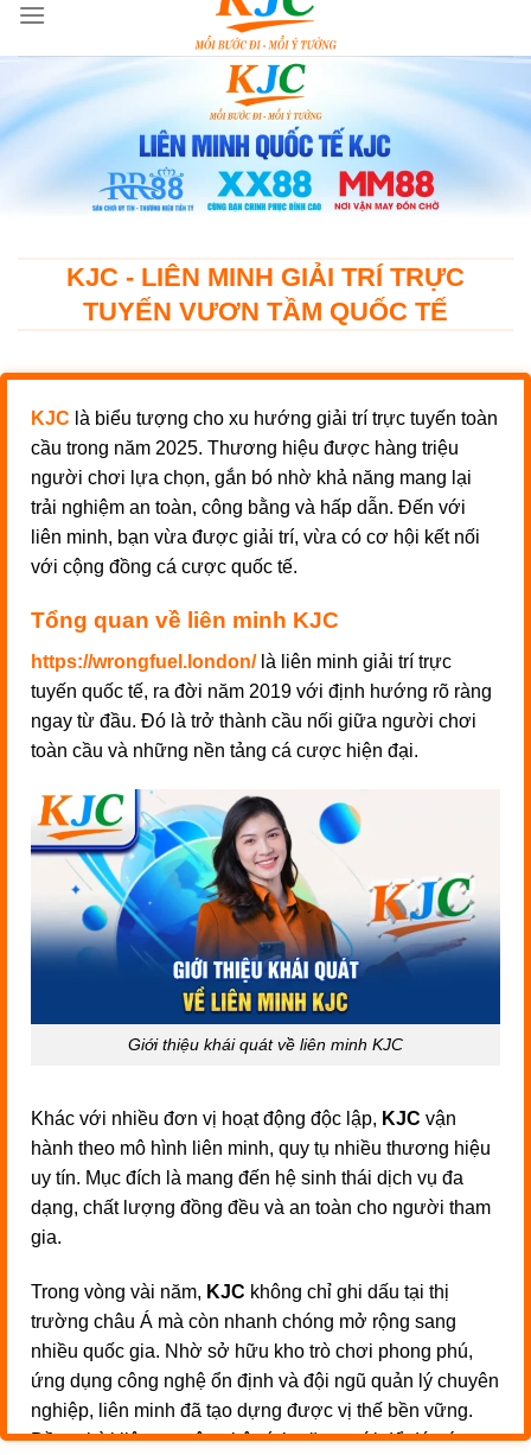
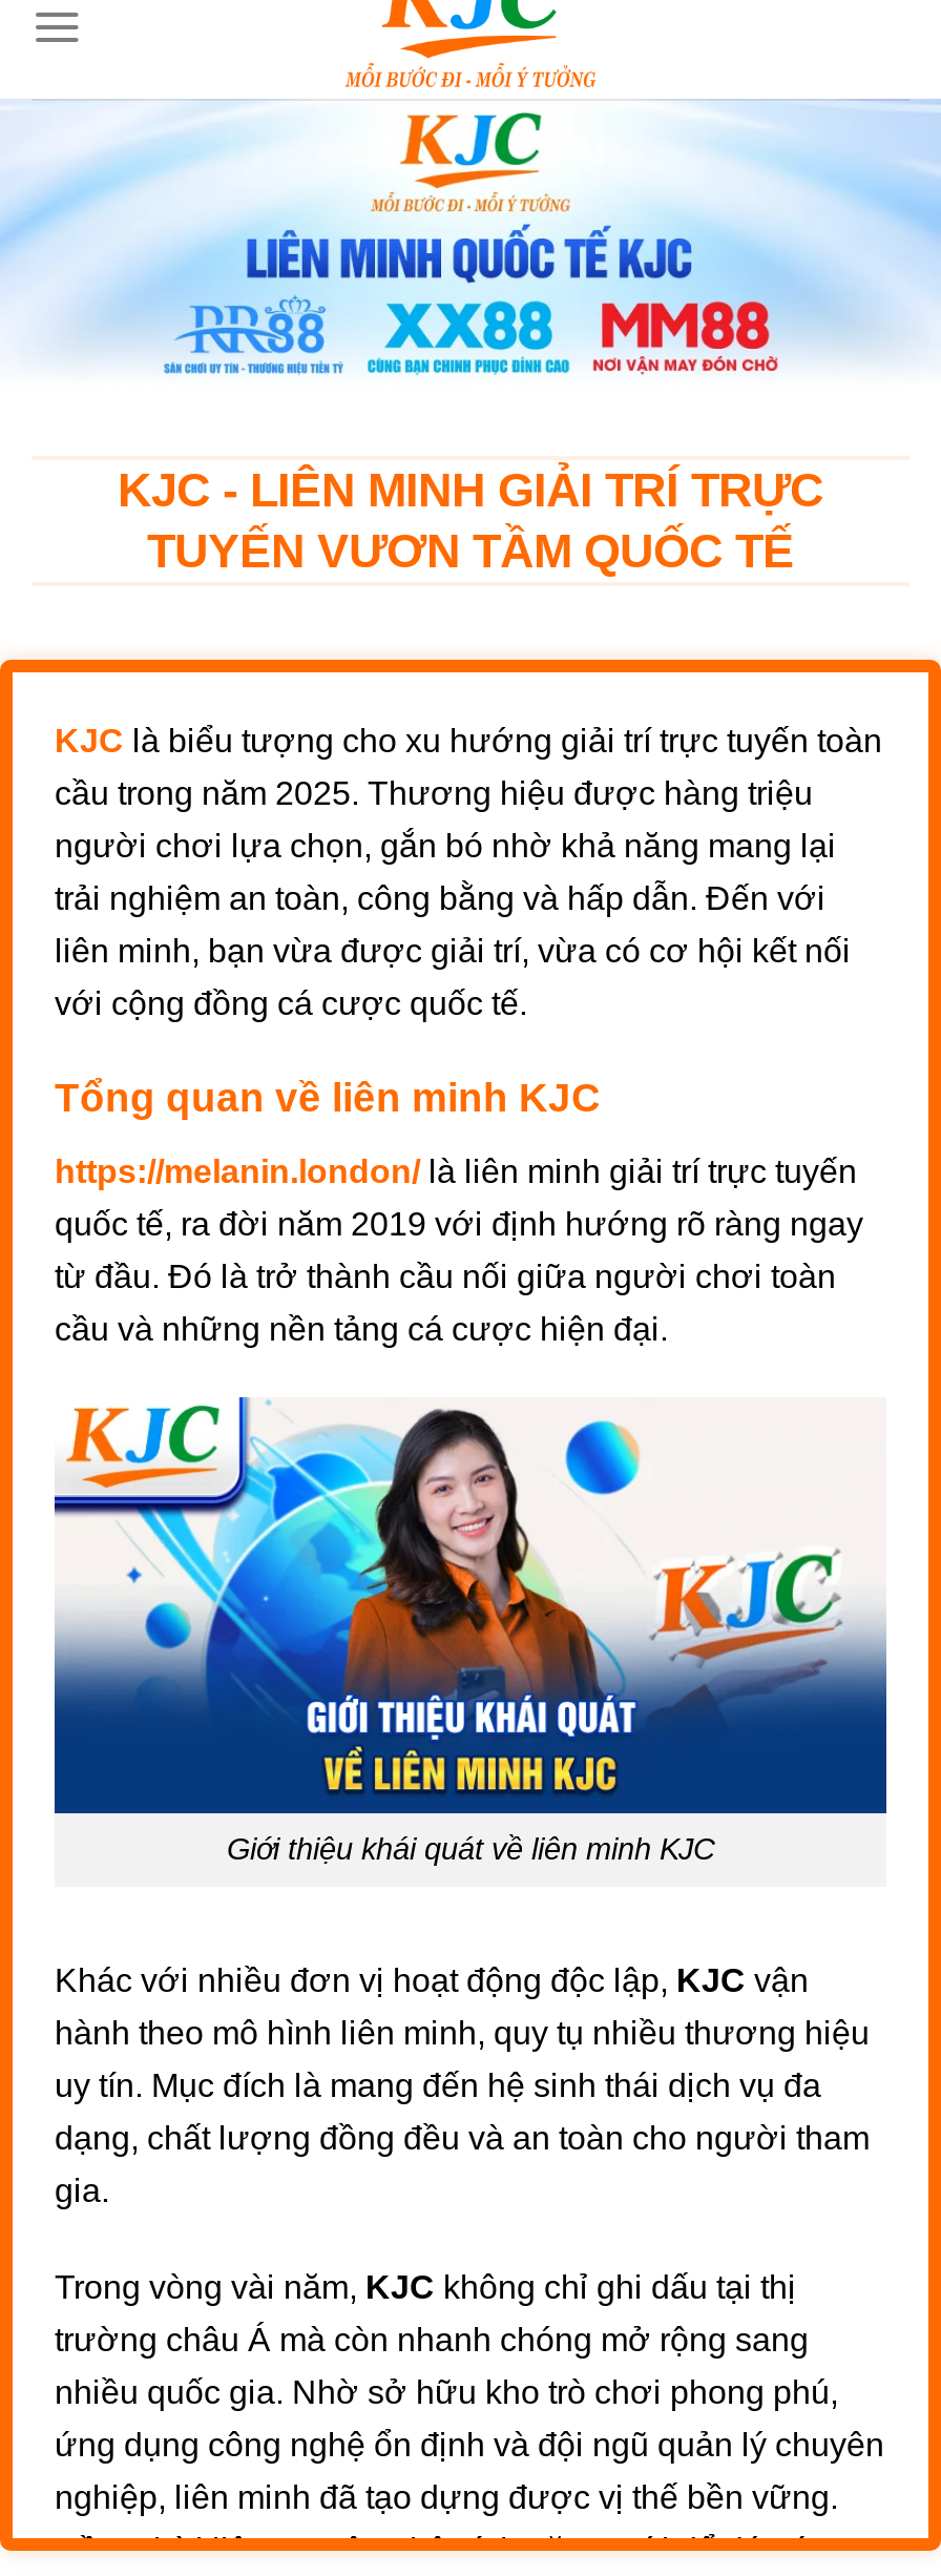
[31,651,452,671] https://wrongfuel.london/ là liên minh giải trí trực -> [55,1152,857,1188] https://melanin.london/ là liên minh giải trí trực tuyến
[31,681,492,701] tuyến quốc tế, ra đời năm 2019 với định hướng rõ ràng -> [55,1205,863,1241] quốc tế, ra đời năm 2019 với định hướng rõ ràng ngay
[31,710,476,731] ngay từ đầu. Đó là trở thành cầu nối giữa người chơi -> [55,1258,836,1293] từ đầu. Đó là trở thành cầu nối giữa người chơi toàn
[31,740,418,760] toàn cầu và những nền tảng cá cược hiện đại. -> [55,1310,668,1346] cầu và những nền tảng cá cược hiện đại.

